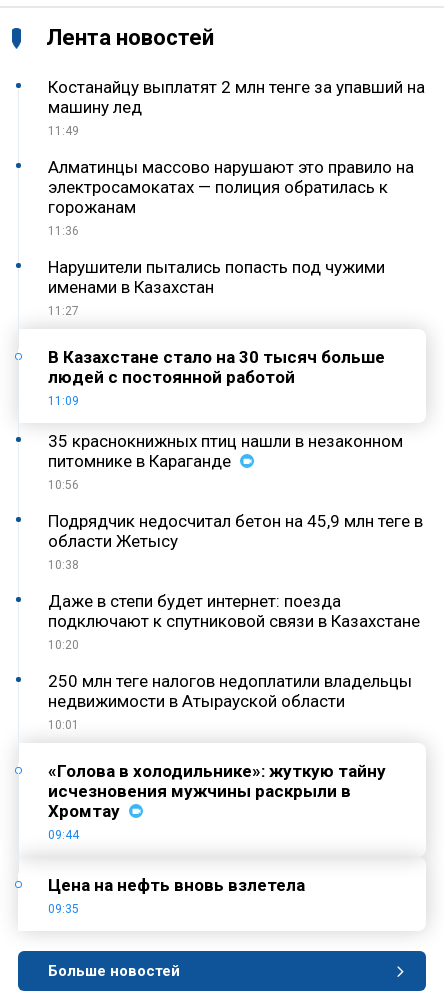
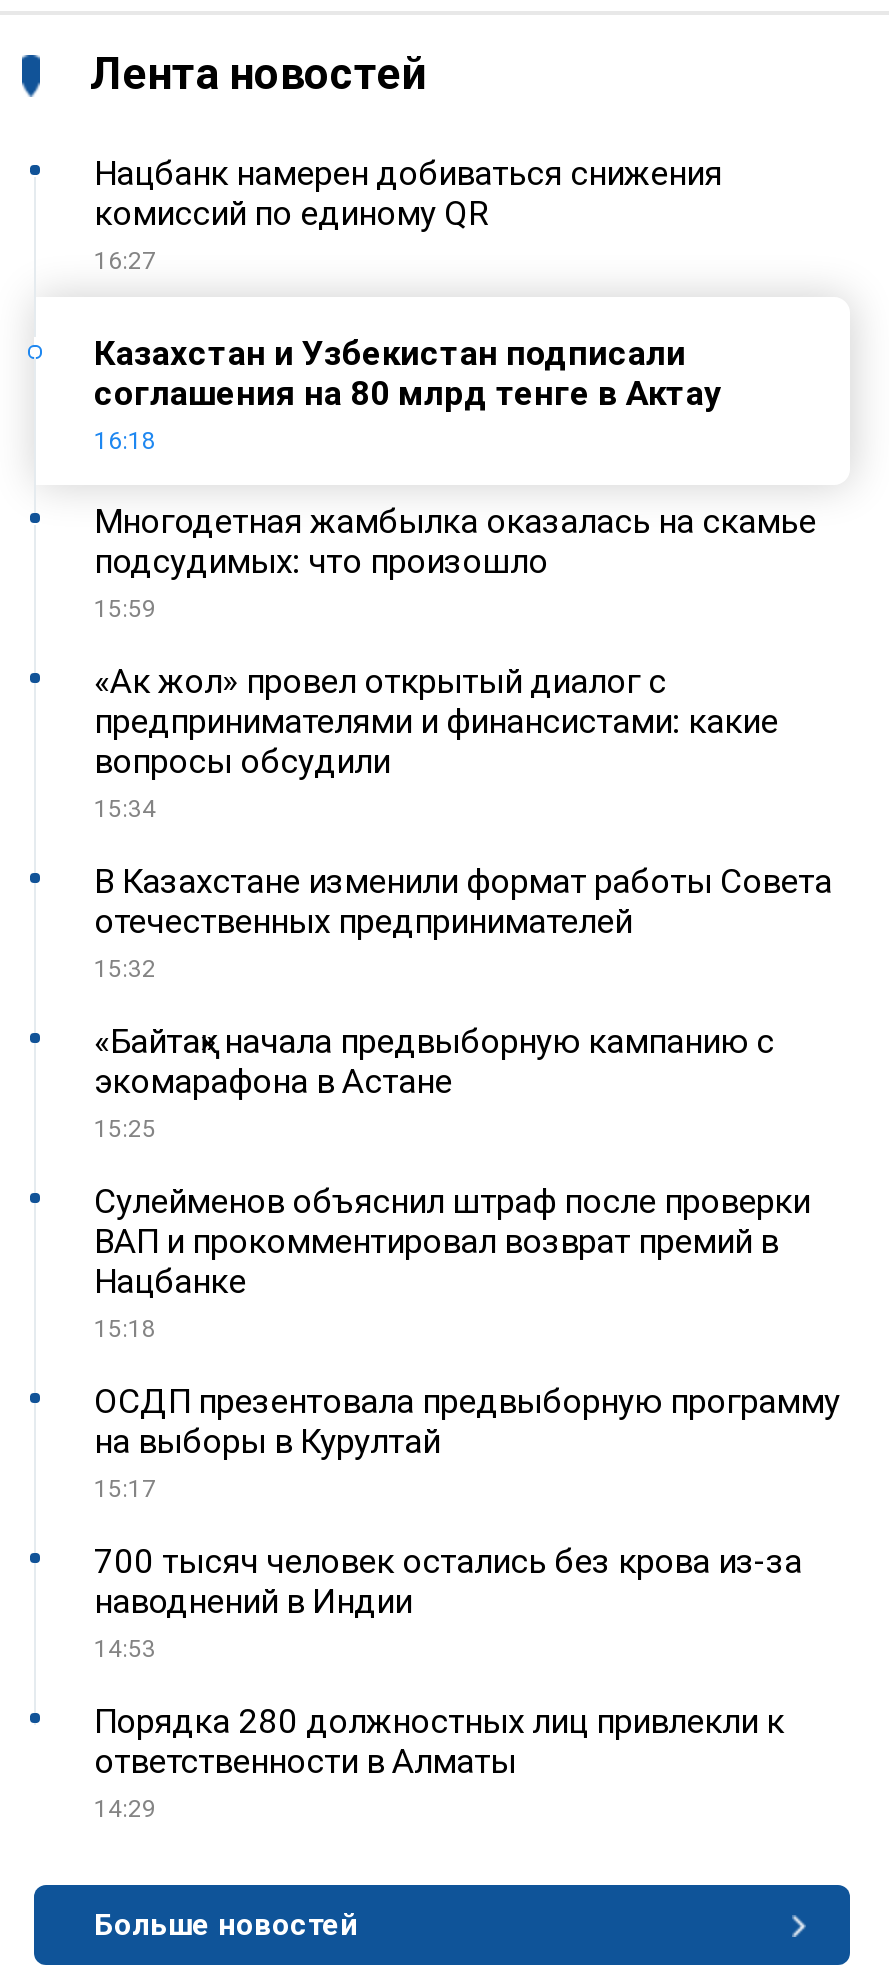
[48,77,425,138] Костанайцу выплатят 2 млн тенге за упавший на | машину лед | 11:49 -> [94,153,722,275] Нацбанк намерен добиваться снижения | комиссий по единому QR | 16:27
[48,157,414,238] Алматинцы массово нарушают это правило на | электросамокатах — полиция обратилась к | горожанам | 11:36 -> [94,333,722,455] Казахстан и Узбекистан подписали | соглашения на 80 млрд тенге в Актау | 16:18
[48,257,385,318] Нарушители пытались попасть под чужими | именами в Казахстан | 11:27 -> [94,501,816,623] Многодетная жамбылка оказалась на скамье | подсудимых: что произошло | 15:59
[48,347,385,408] В Казахстане стало на 30 тысяч больше | людей с постоянной работой | 11:09 -> [94,661,778,823] «Ак жол» провел открытый диалог с | предпринимателями и финансистами: какие | вопросы обсудили | 15:34
[48,431,403,492] 35 краснокнижных птиц нашли в незаконном | питомнике в Караганде | 10:56 -> [94,861,832,983] В Казахстане изменили формат работы Совета | отечественных предпринимателей | 15:32
[48,511,423,572] Подрядчик недосчитал бетон на 45,9 млн теңге в | области Жетысу | 10:38 -> [94,1021,774,1143] «Байтақ» начала предвыборную кампанию с | экомарафона в Астане | 15:25
[48,591,420,652] Даже в степи будет интернет: поезда | подключают к спутниковой связи в Казахстане | 10:20 -> [94,1181,810,1343] Сулейменов объяснил штраф после проверки | ВАП и прокомментировал возврат премий в | Нацбанке | 15:18
[48,671,412,732] 250 млн теңге налогов недоплатили владельцы | недвижимости в Атырауской области | 10:01 -> [94,1381,840,1503] ОСДП презентовала предвыборную программу | на выборы в Курултай | 15:17
[48,761,386,842] «Голова в холодильнике»: жуткую тайну | исчезновения мужчины раскрыли в | Хромтау | 09:44 -> [94,1541,802,1663] 700 тысяч человек остались без крова из-за | наводнений в Индии | 14:53
[48,875,305,916] Цена на нефть вновь взлетела | 09:35 -> [94,1701,784,1823] Порядка 280 должностных лиц привлекли к | ответственности в Алматы | 14:29

